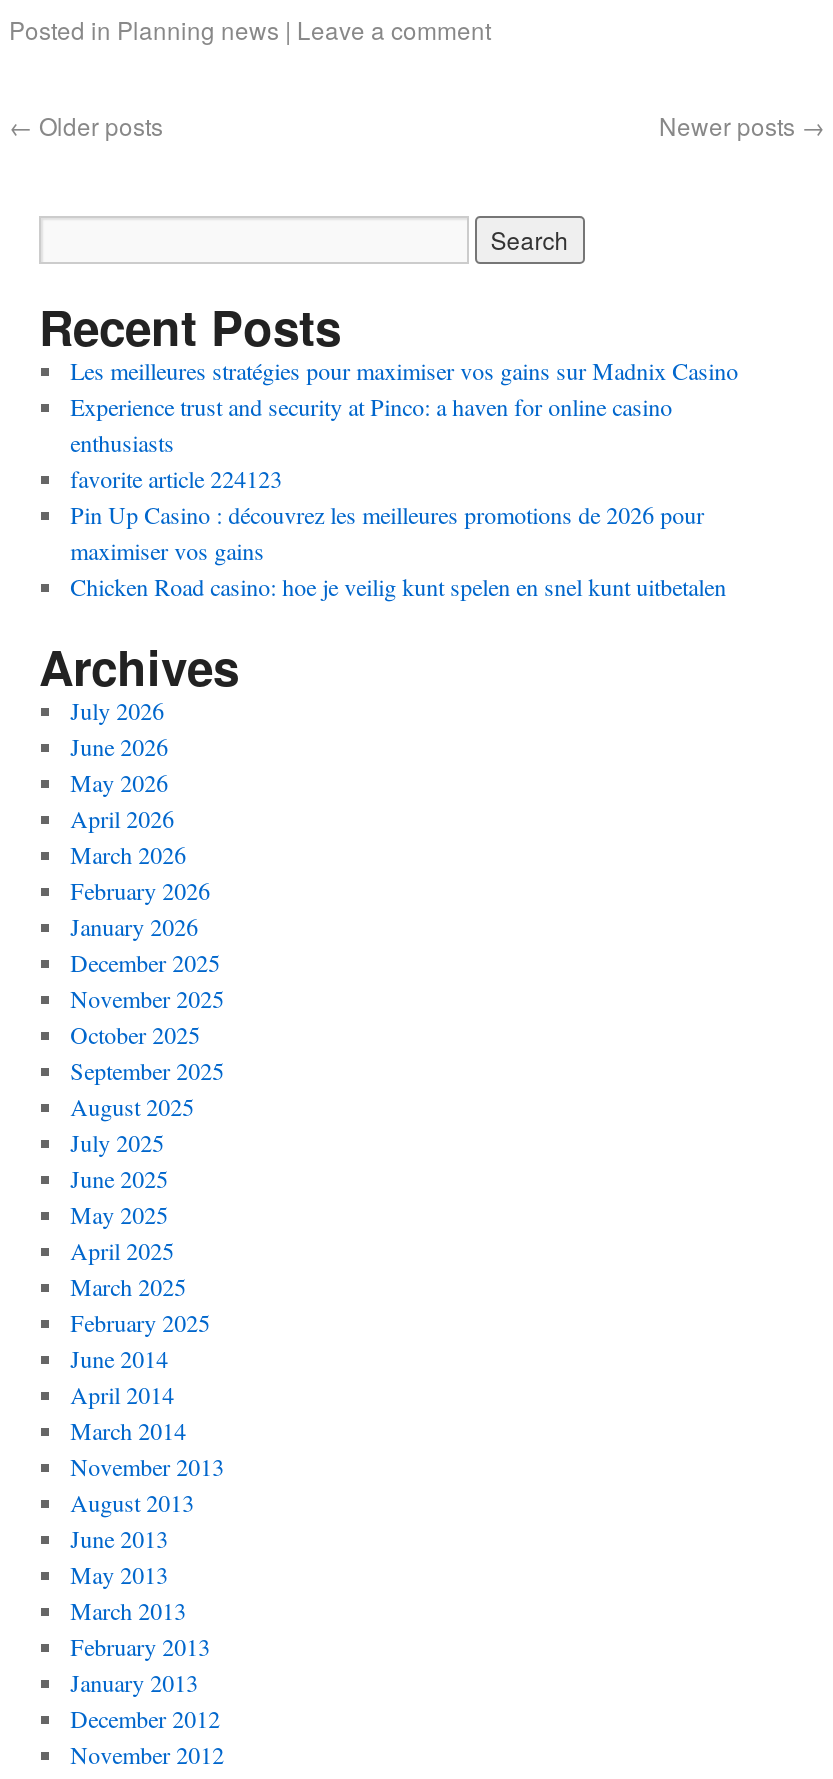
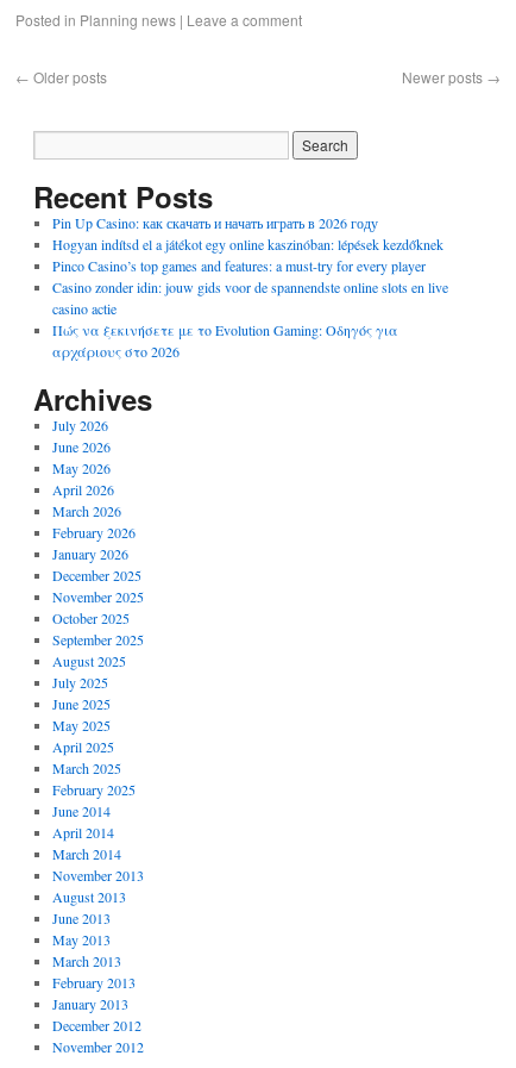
[70,354,738,602] Les meilleures stratégies pour maximiser vos gains sur Madnix Casino | Experience trust and security at Pinco: a haven for online casino | enthusiasts | favorite article 224123 | Pin Up Casino : découvrez les meilleures promotions de 2026 pour | maximiser vos gains | Chicken Road casino: hoe je veilig kunt spelen en snel kunt uitbetalen -> [52,213,448,361] Pin Up Casino: как скачать и начать играть в 2026 году | Hogyan indítsd el a játékot egy online kaszinóban: lépések kezdőknek | Pinco Casino’s top games and features: a must-try for every player | Casino zonder idin: jouw gids voor de spannendste online slots en live | casino actie | Πώς να ξεκινήσετε με το Evolution Gaming: Οδηγός για | αρχάριους στο 2026

